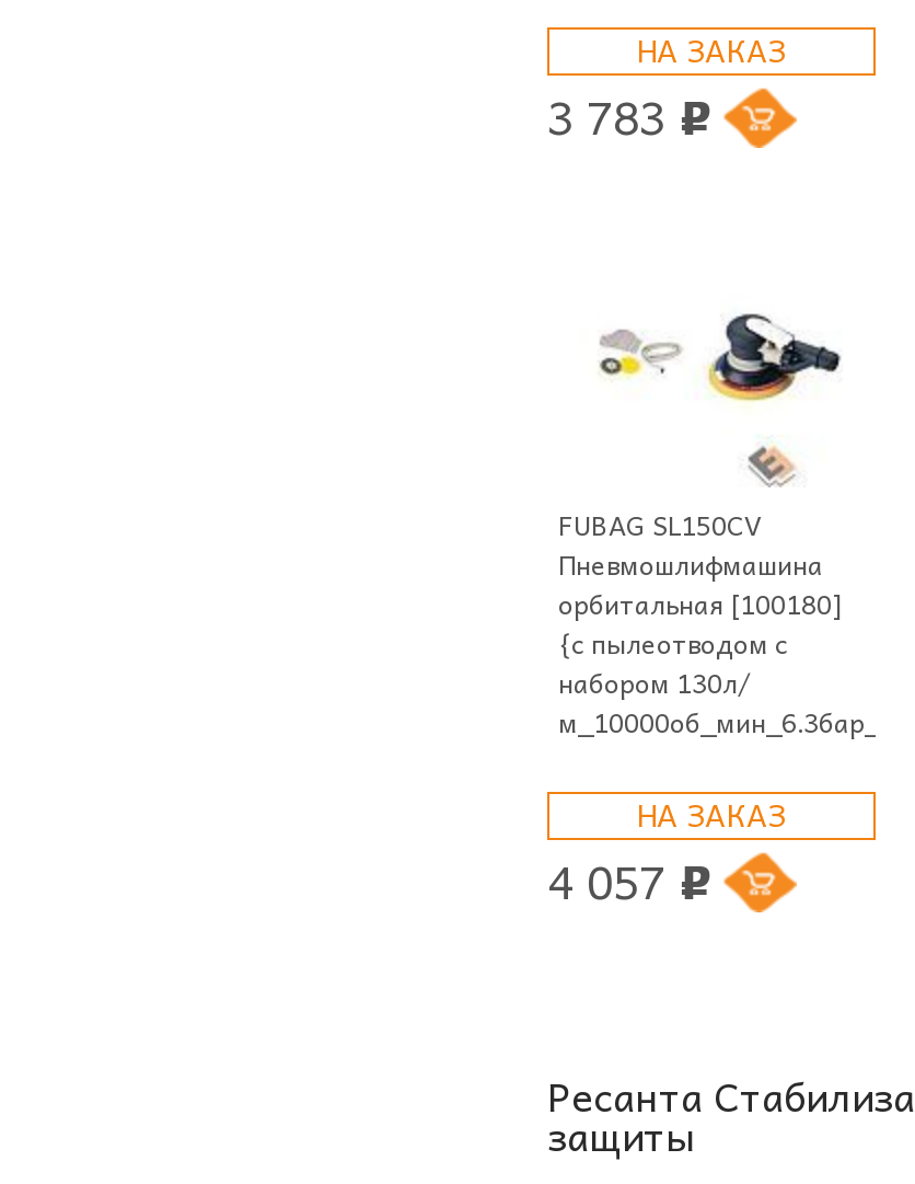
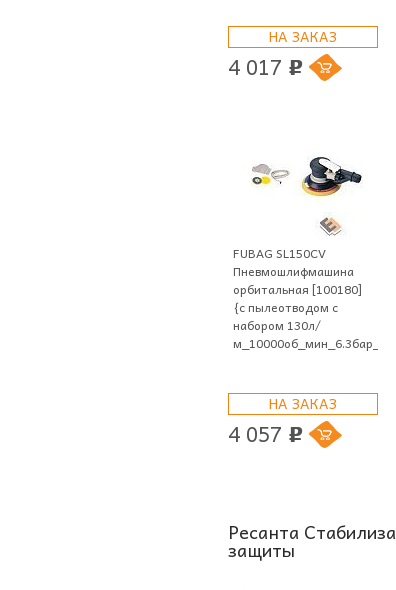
[547,78,714,152] 3 783p -> [228,49,304,83] 4 017p

